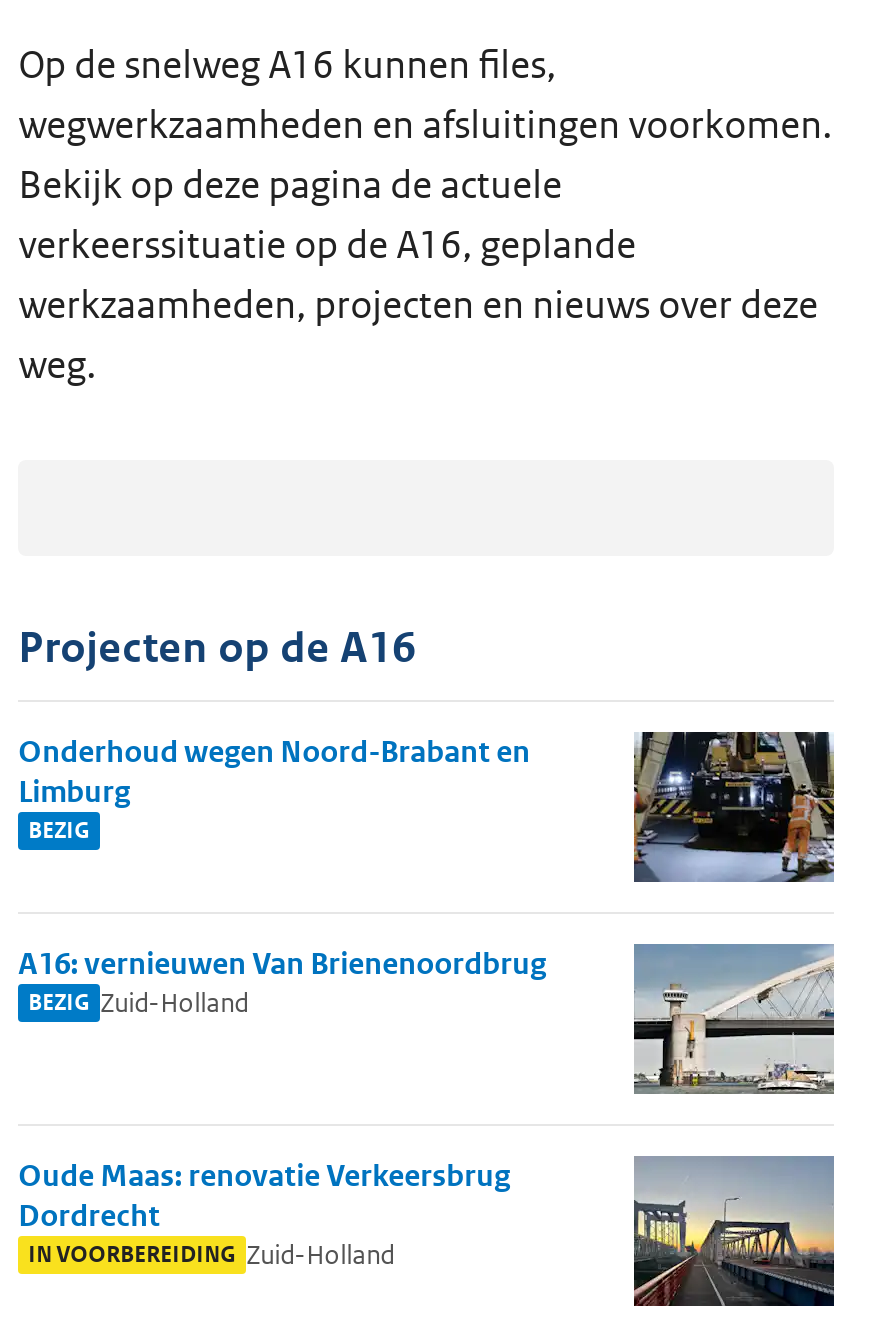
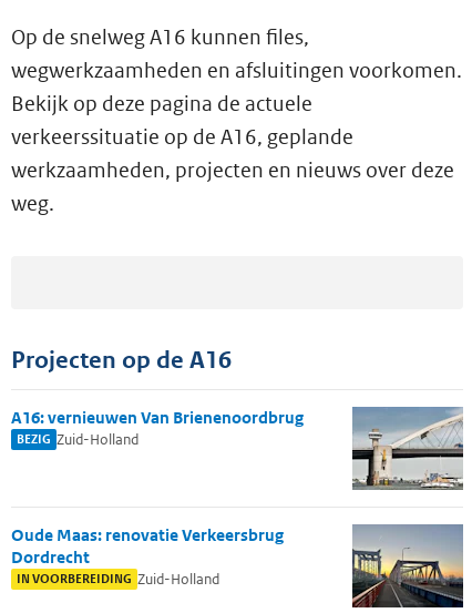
[18,732,530,846] Onderhoud wegen Noord-Brabant en | Limburg | BEZIG -> none
[632,730,836,882] [image] -> none

